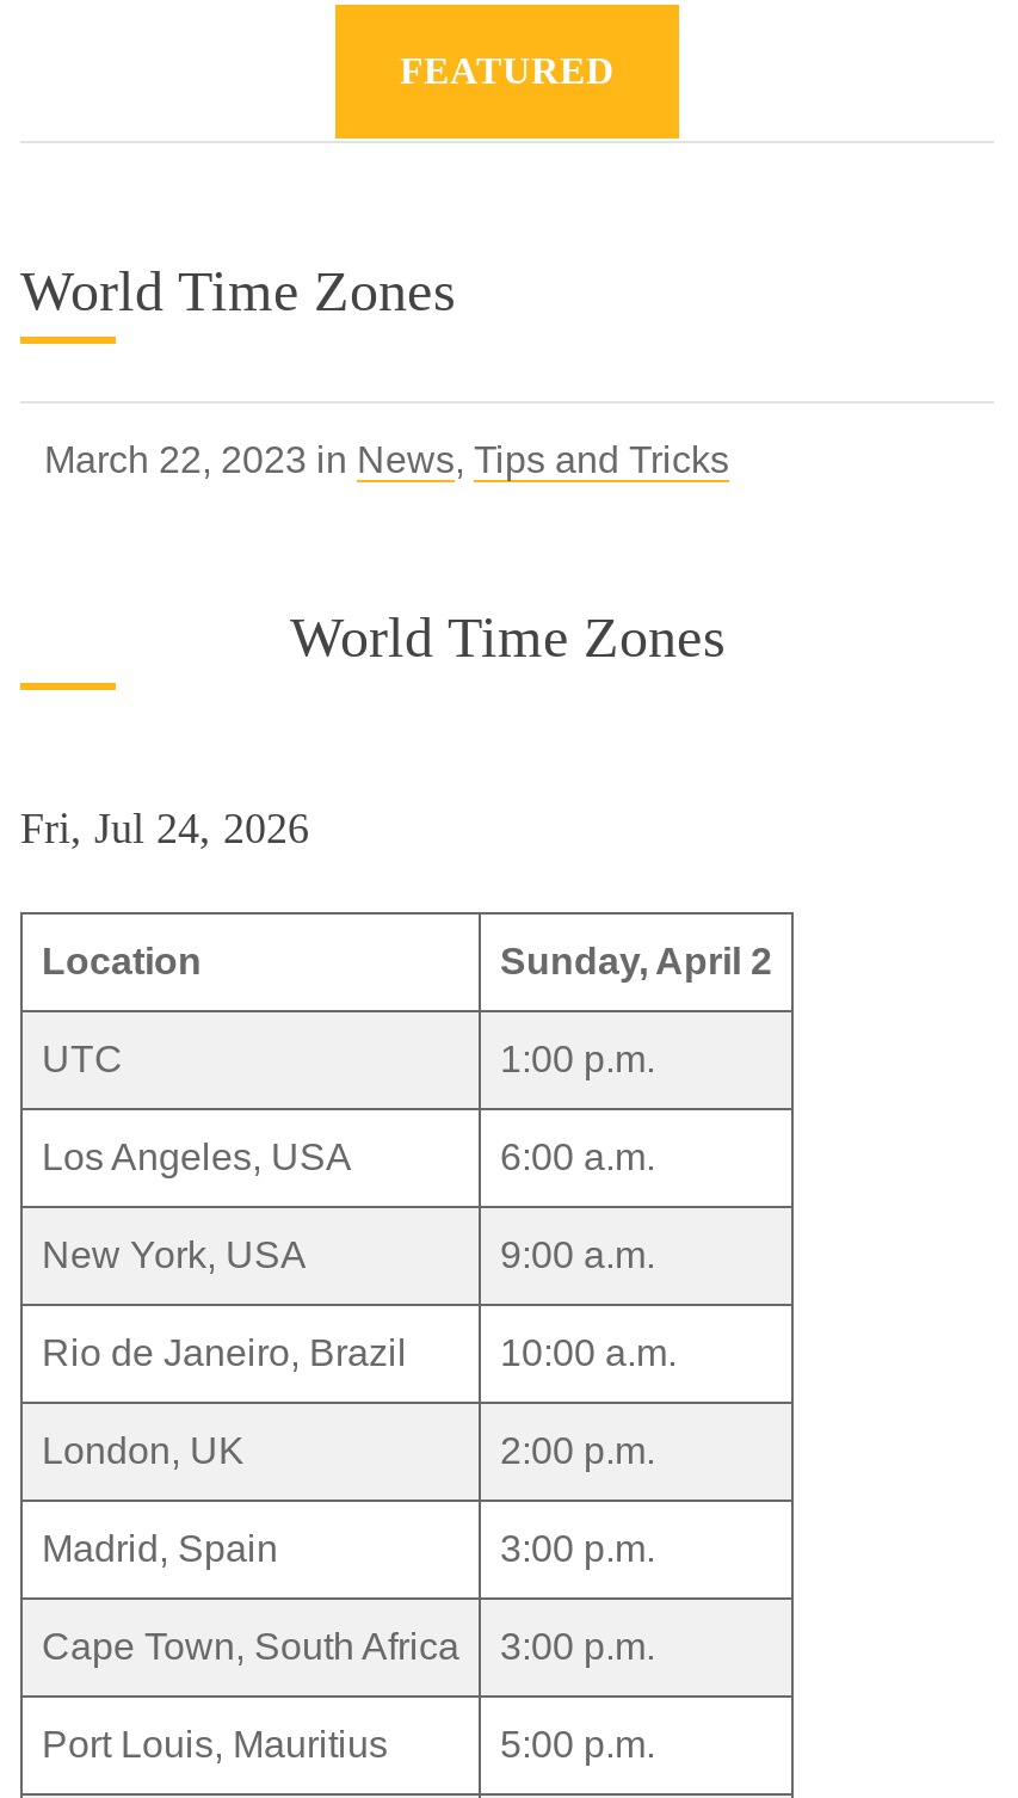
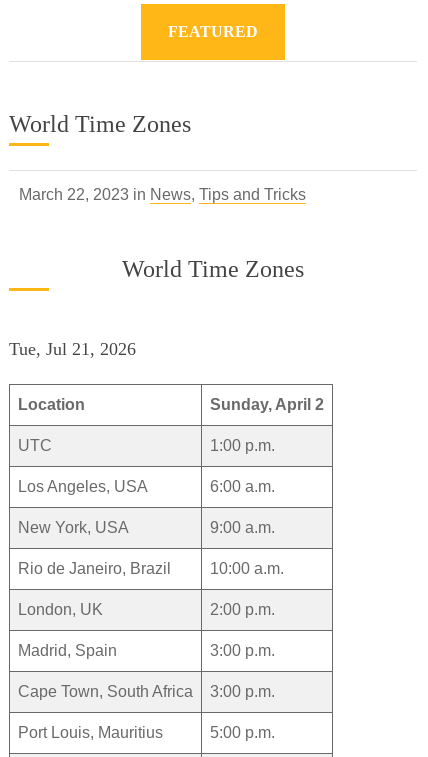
[20,805,309,852] Fri, Jul 24, 2026 -> [9,339,136,359] Tue, Jul 21, 2026

